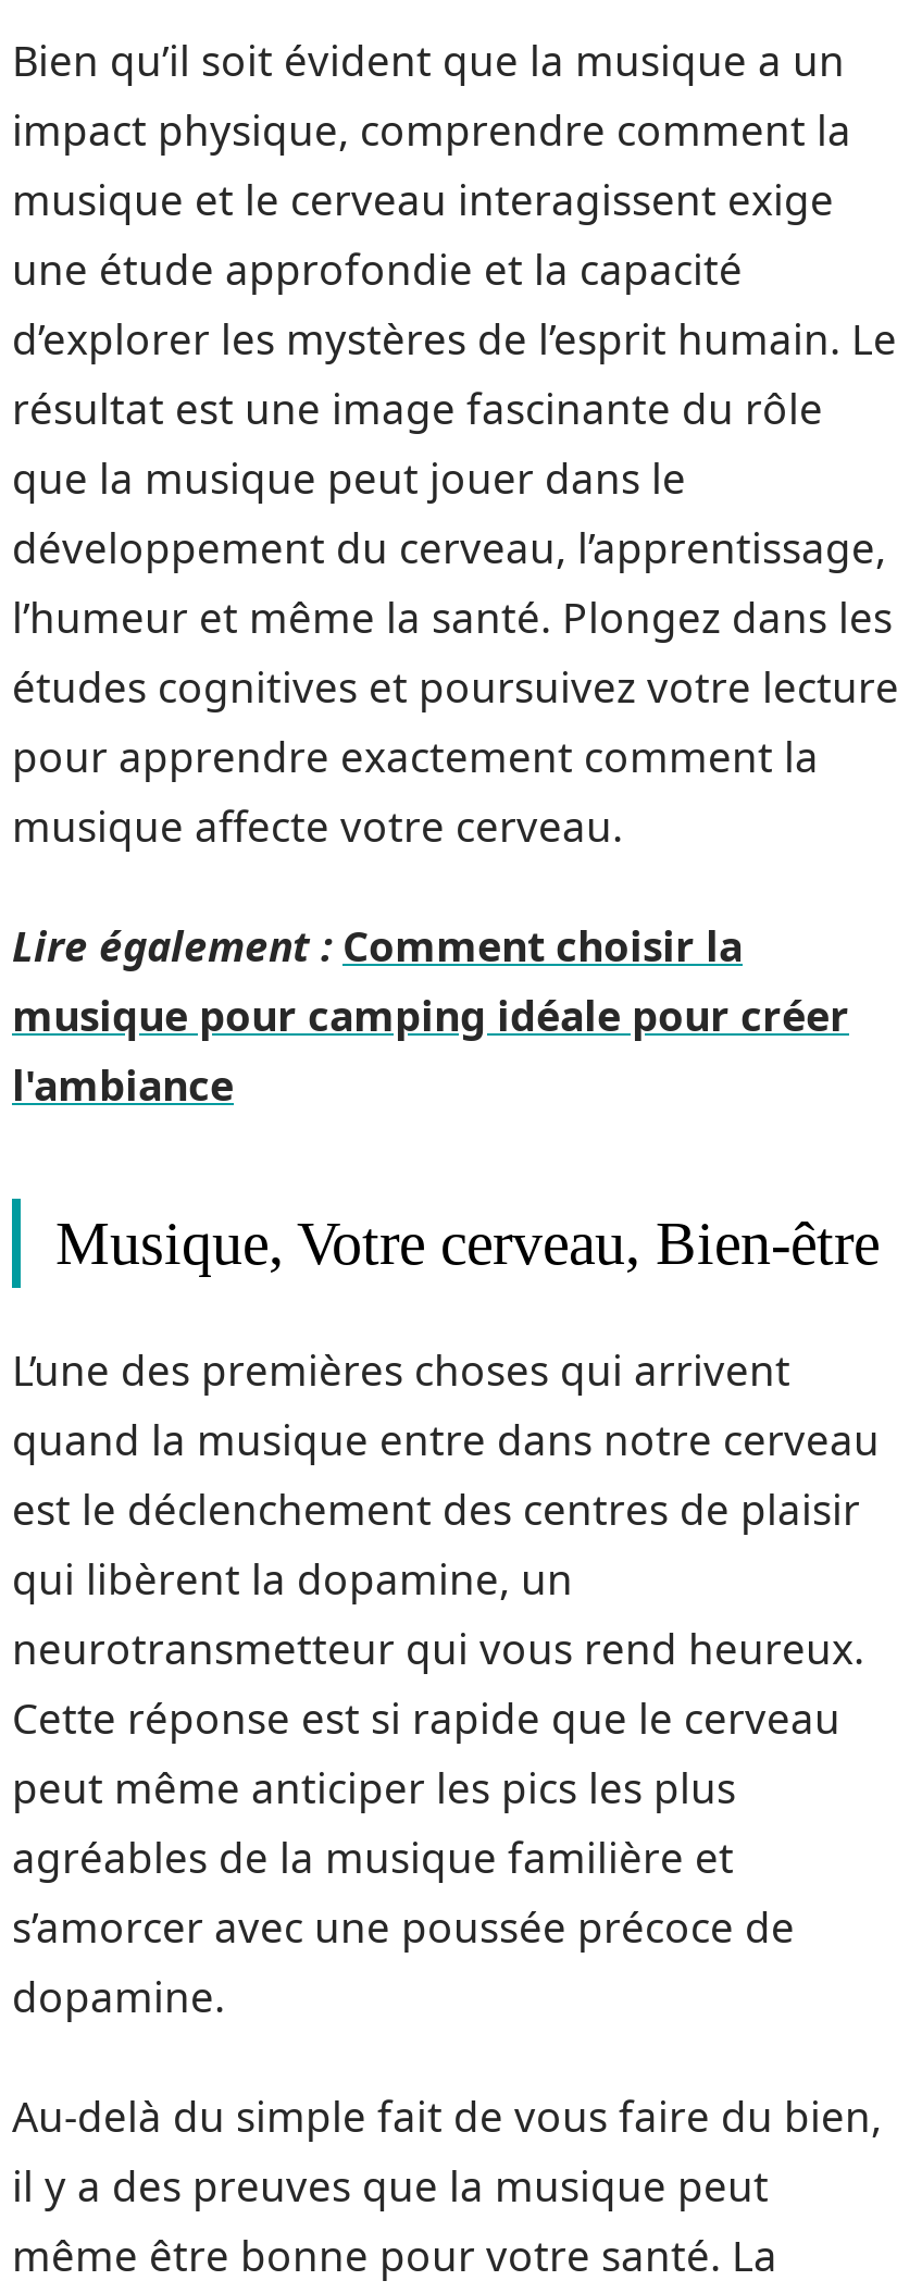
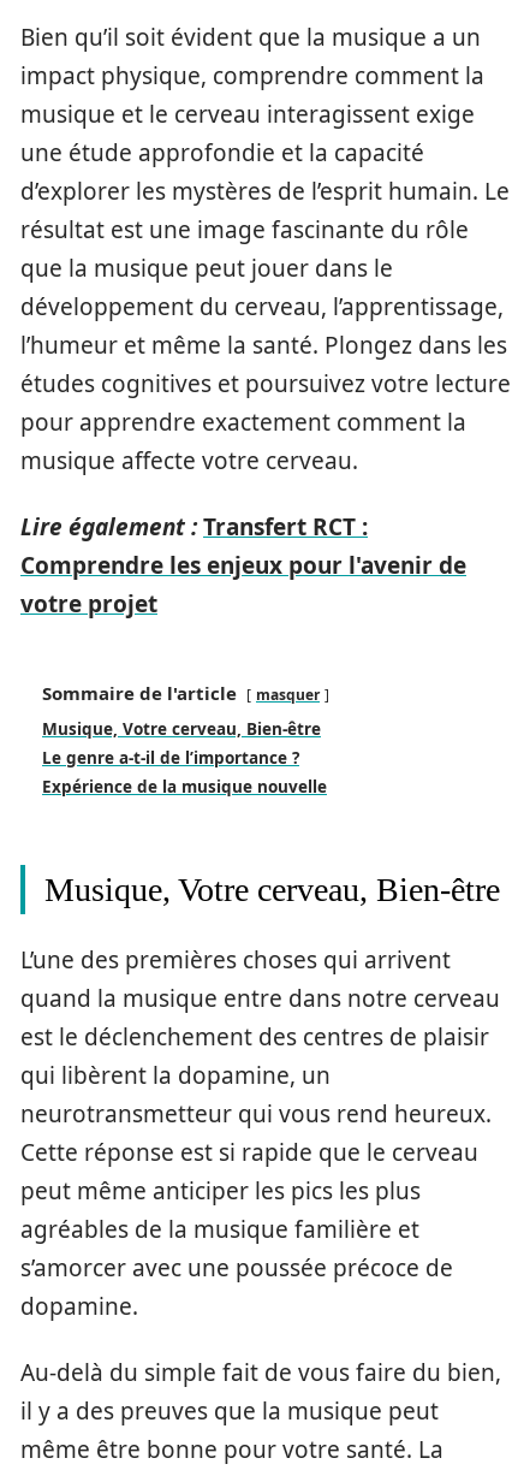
[12,917,849,1113] Lire également : Comment choisir la | musique pour camping idéale pour créer | l'ambiance -> [20,511,466,797] Lire également : Transfert RCT : | Comprendre les enjeux pour l'avenir de | votre projet | Sommaire de l'article | masquer | Musique, Votre cerveau, Bien-être | Le genre a-t-il de l’importance ? | Expérience de la musique nouvelle

